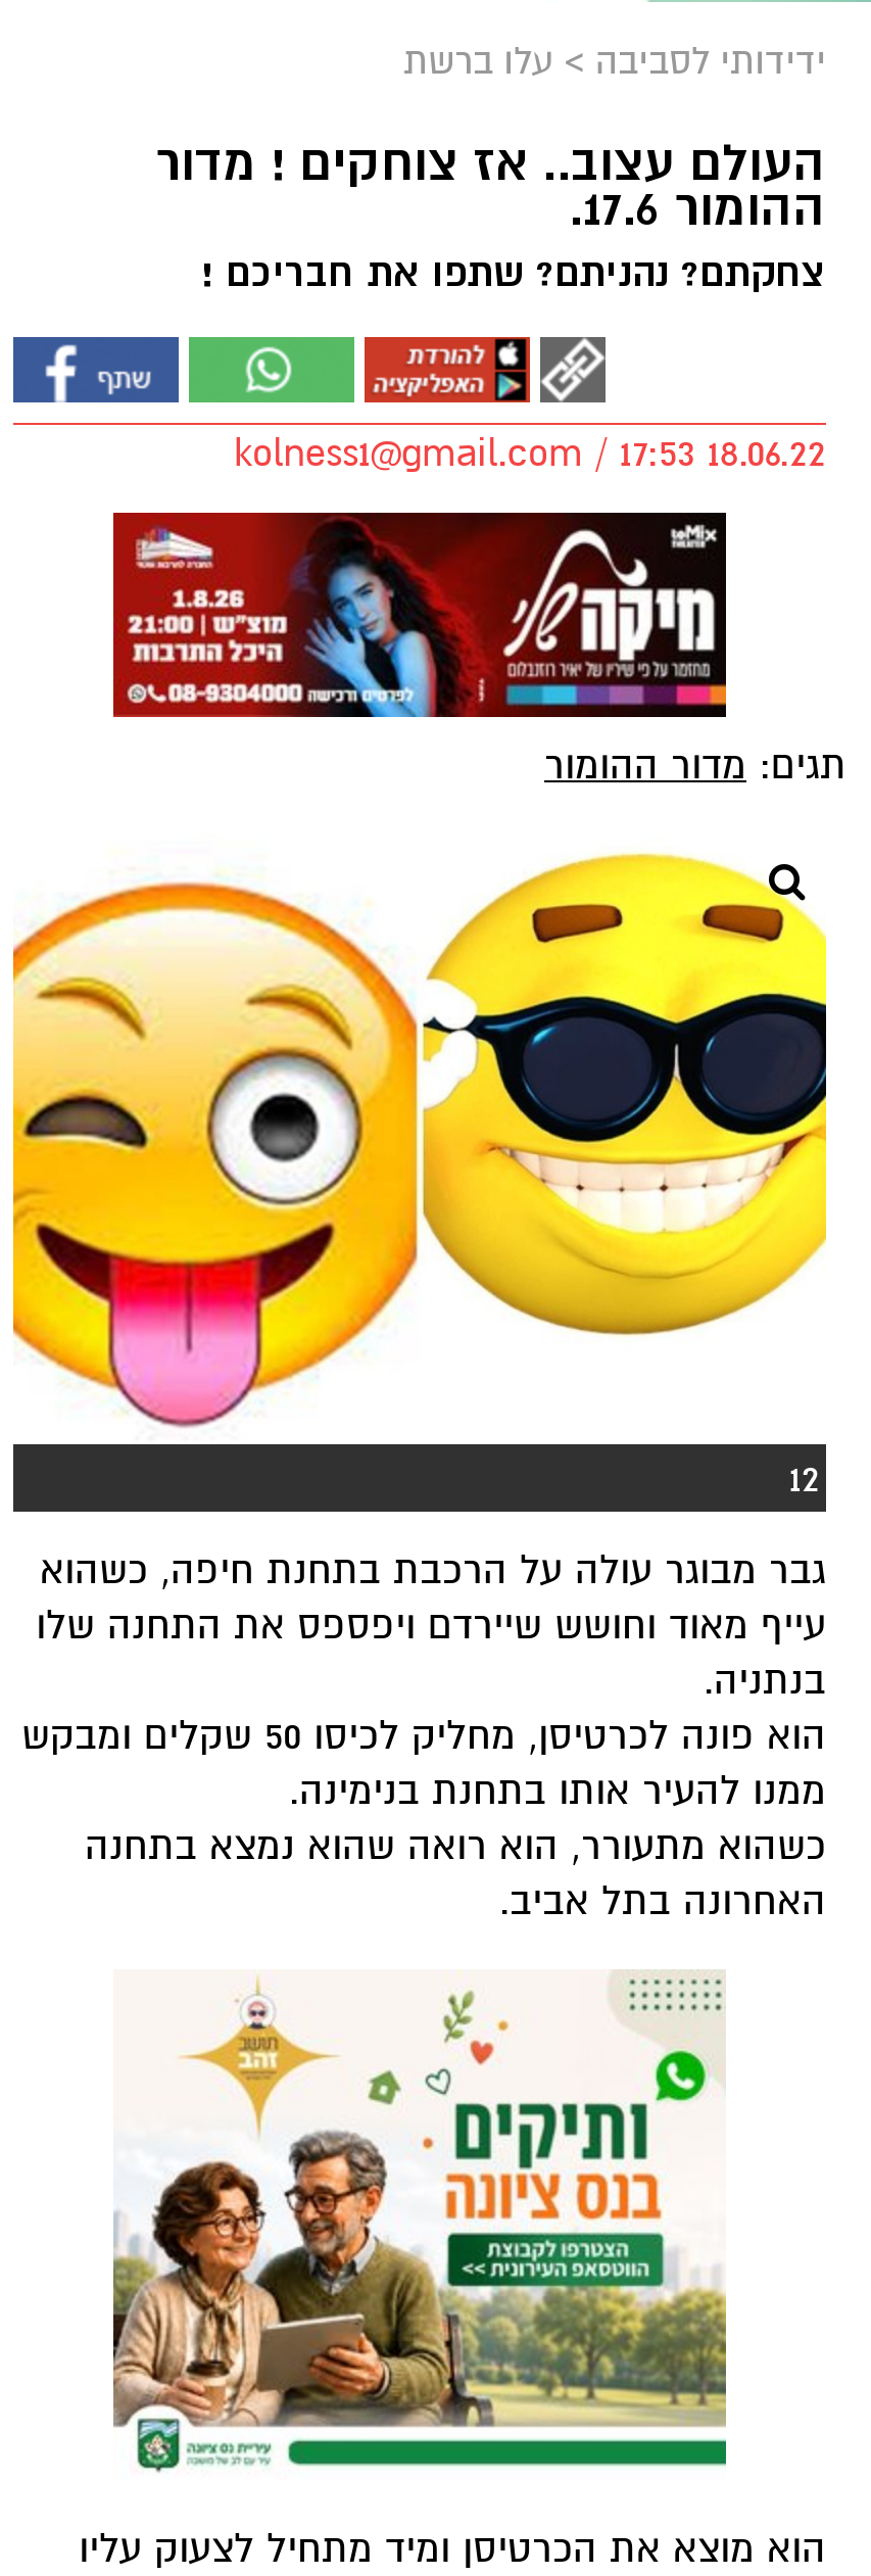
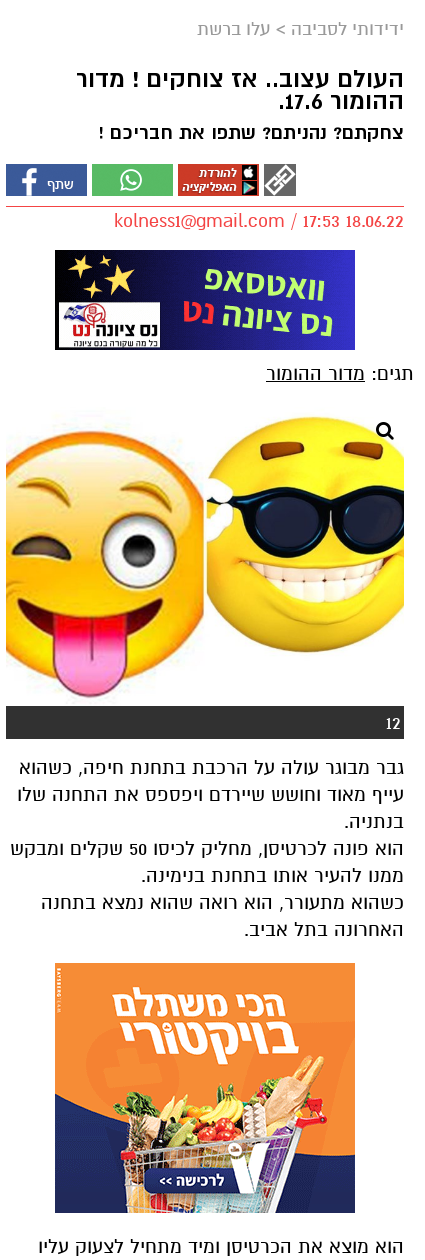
[111,511,728,719] [image] -> [54,249,356,351] [image]
[111,1969,728,2480] [image] -> [54,962,356,1214] [image]

